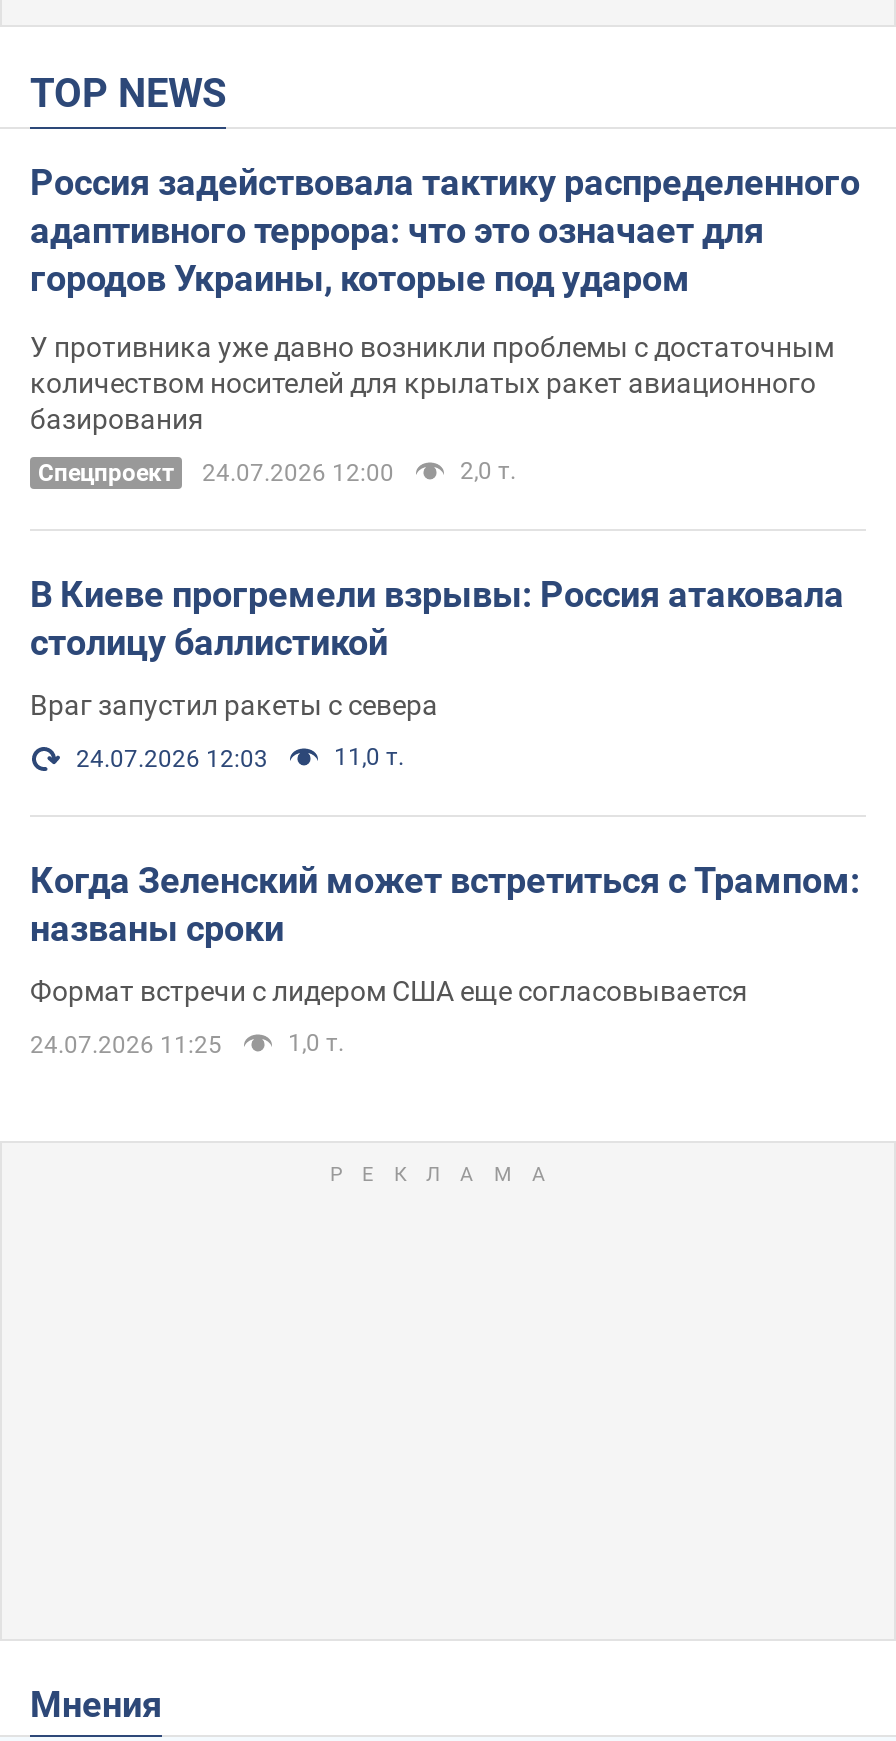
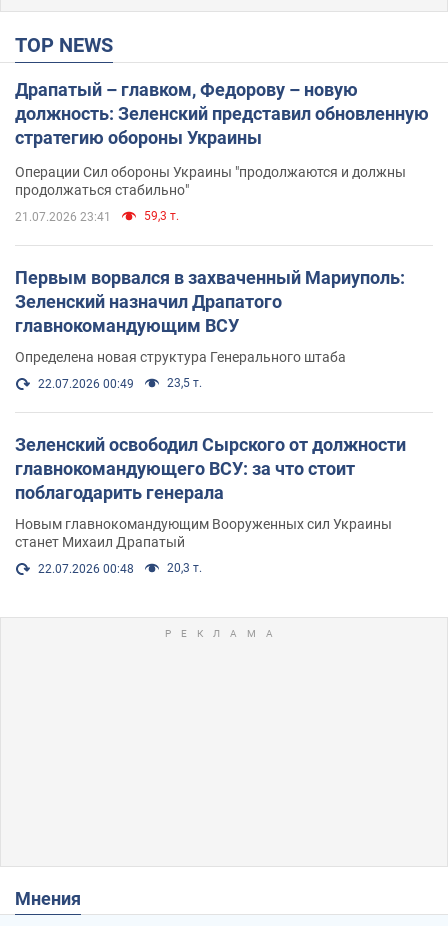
[30,160,860,298] Россия задействовала тактику распределенного | адаптивного террора: что это означает для | городов Украины, которые под ударом -> [15,79,429,148] Драпатый – главком, Федорову – новую | должность: Зеленский представил обновленную | стратегию обороны Украины
[30,330,834,434] У противника уже давно возникли проблемы с достаточным | количеством носителей для крылатых ракет авиационного | базирования -> [15,164,406,198] Операции Сил обороны Украины "продолжаются и должны | продолжаться стабильно"
[38,456,516,486] Спецпроект | 24.07.2026 12:00 | 2,0 т. -> [15,209,179,224] 21.07.2026 23:41 | 59,3 т.
[30,572,844,662] В Киеве прогремели взрывы: Россия атаковала | столицу баллистикой -> [15,267,405,336] Первым ворвался в захваченный Мариуполь: | Зеленский назначил Драпатого | главнокомандующим ВСУ
[30,688,438,720] Враг запустил ракеты с севера -> [15,349,346,365] Определена новая структура Генерального штаба
[76,742,404,772] 24.07.2026 12:03 | 11,0 т. -> [38,376,202,391] 22.07.2026 00:49 | 23,5 т.
[30,858,860,948] Когда Зеленский может встретиться с Трампом: | названы сроки -> [15,434,406,503] Зеленский освободил Сырского от должности | главнокомандующего ВСУ: за что стоит | поблагодарить генерала
[30,974,748,1006] Формат встречи с лидером США еще согласовывается -> [15,516,392,550] Новым главнокомандующим Вооруженных сил Украины | станет Михаил Драпатый
[30,1028,344,1058] 24.07.2026 11:25 | 1,0 т. -> [38,561,202,576] 22.07.2026 00:48 | 20,3 т.

